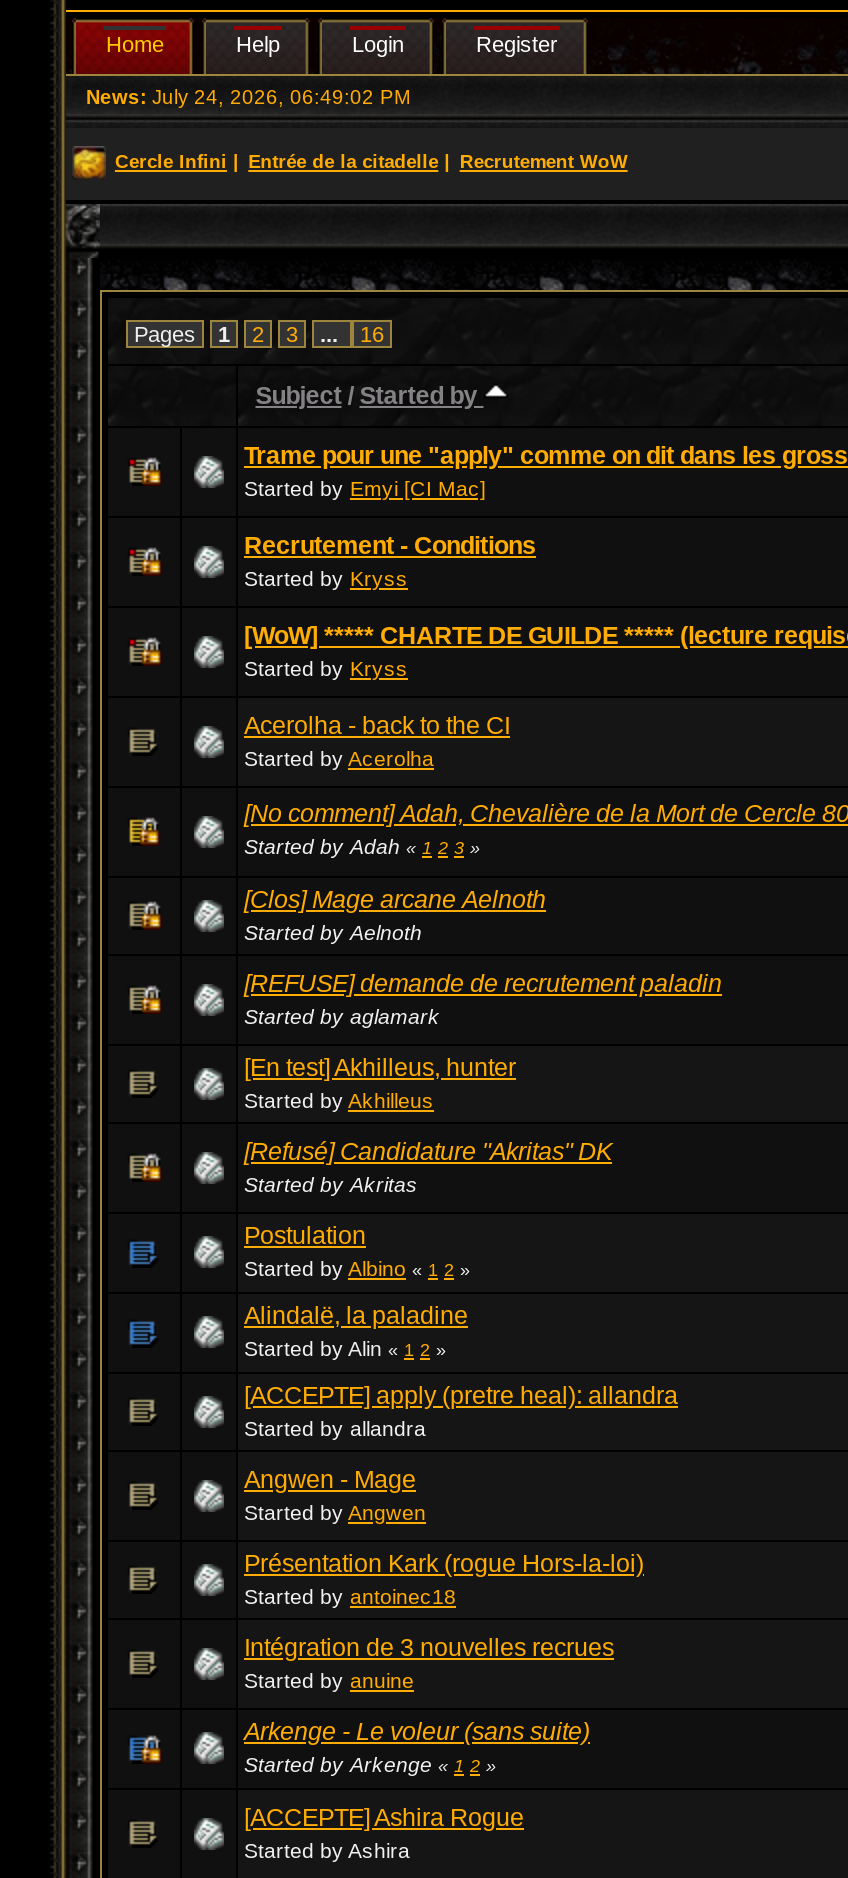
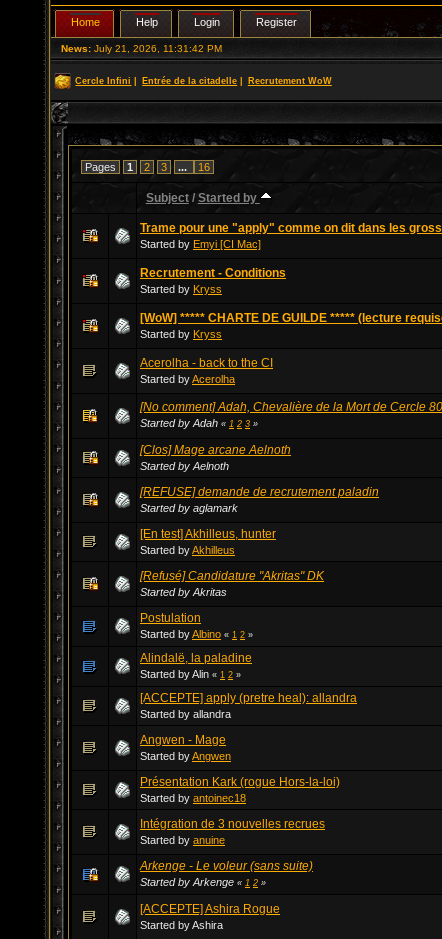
[86,86,410,108] News: July 24, 2026, 06:49:02 PM -> [61,43,222,54] News: July 21, 2026, 11:31:42 PM

